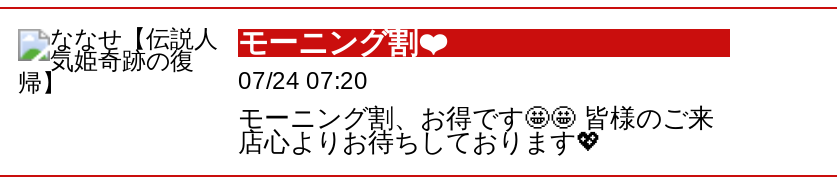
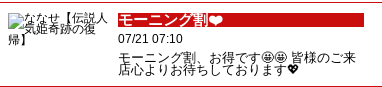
[238,67,368,95] 07/24 07:20 -> [118,32,183,46] 07/21 07:10

